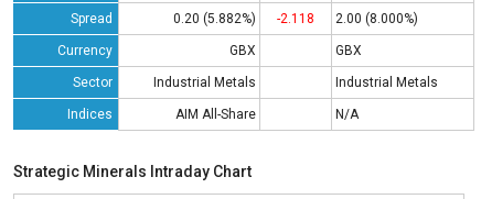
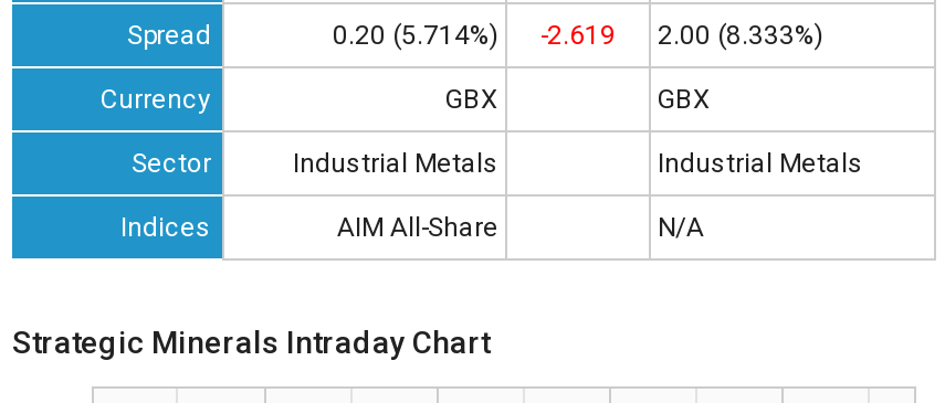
[173,11,256,26] 0.20 (5.882%) -> [333,20,498,51] 0.20 (5.714%)
[277,11,314,26] -2.118 -> [540,20,616,51] -2.619
[335,11,418,26] 2.00 (8.000%) -> [658,20,823,51] 2.00 (8.333%)

